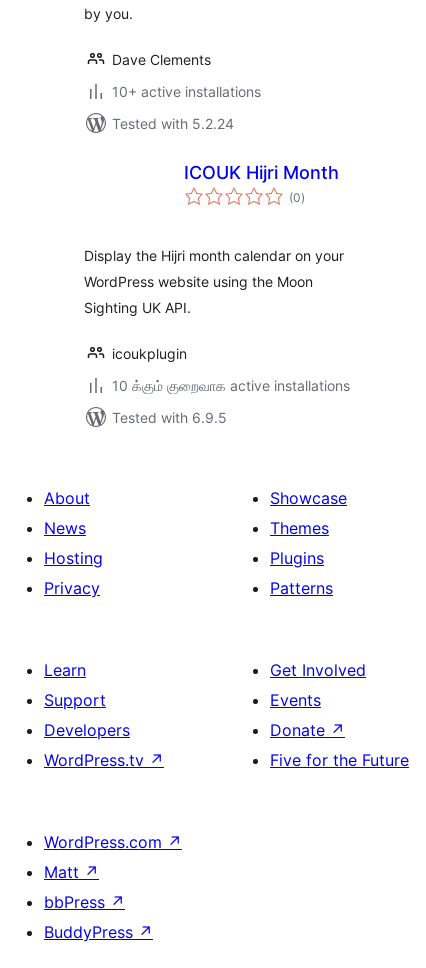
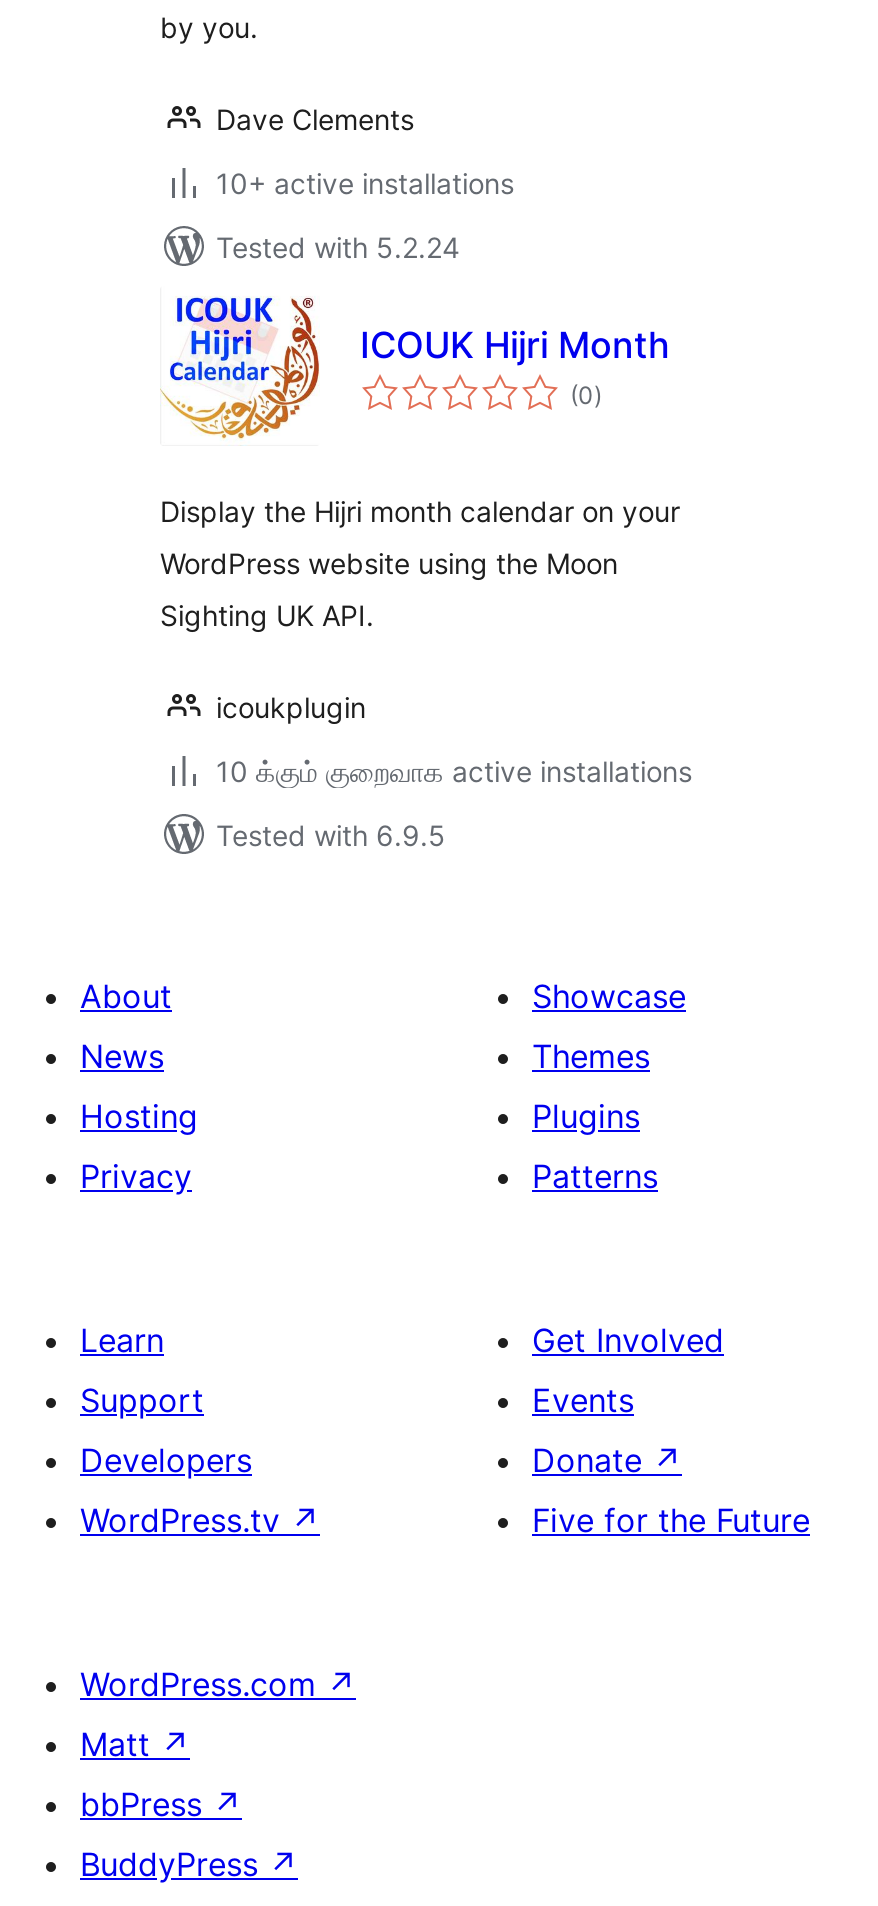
none -> [160,294,322,442] [image]

